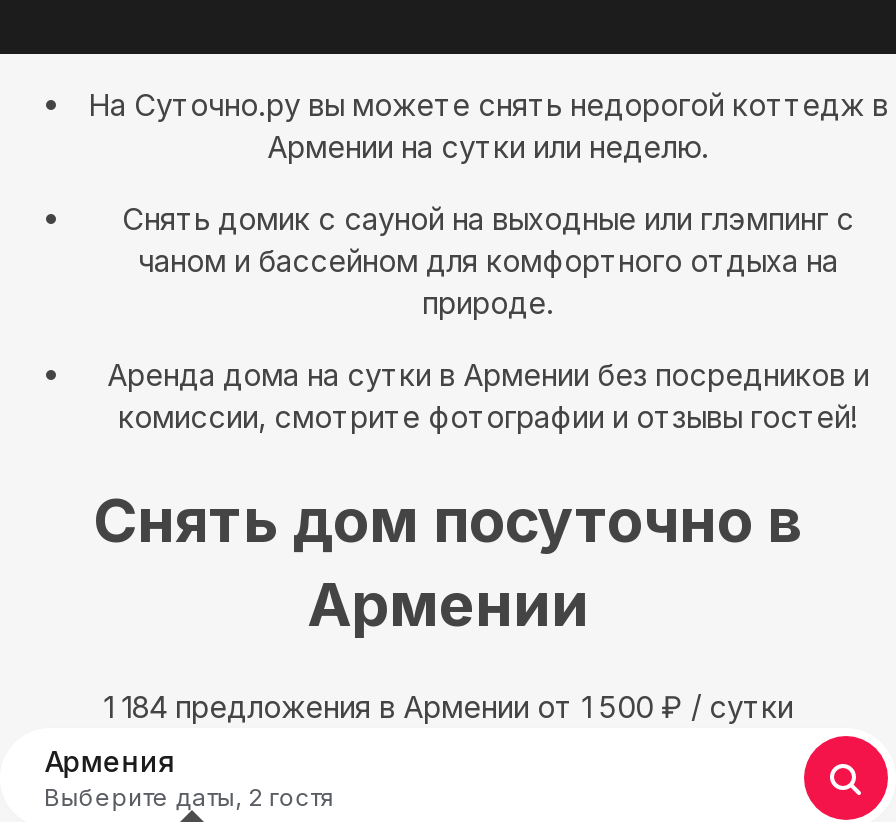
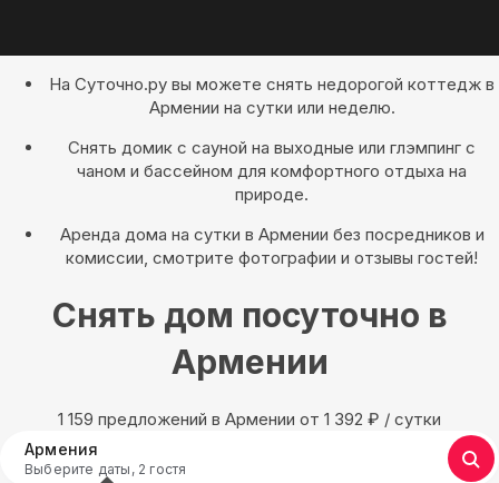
[103,688,793,726] 1 184 предложения в Армении oт 1 500 ₽ / сутки -> [58,409,441,430] 1 159 предложений в Армении oт 1 392 ₽ / сутки

